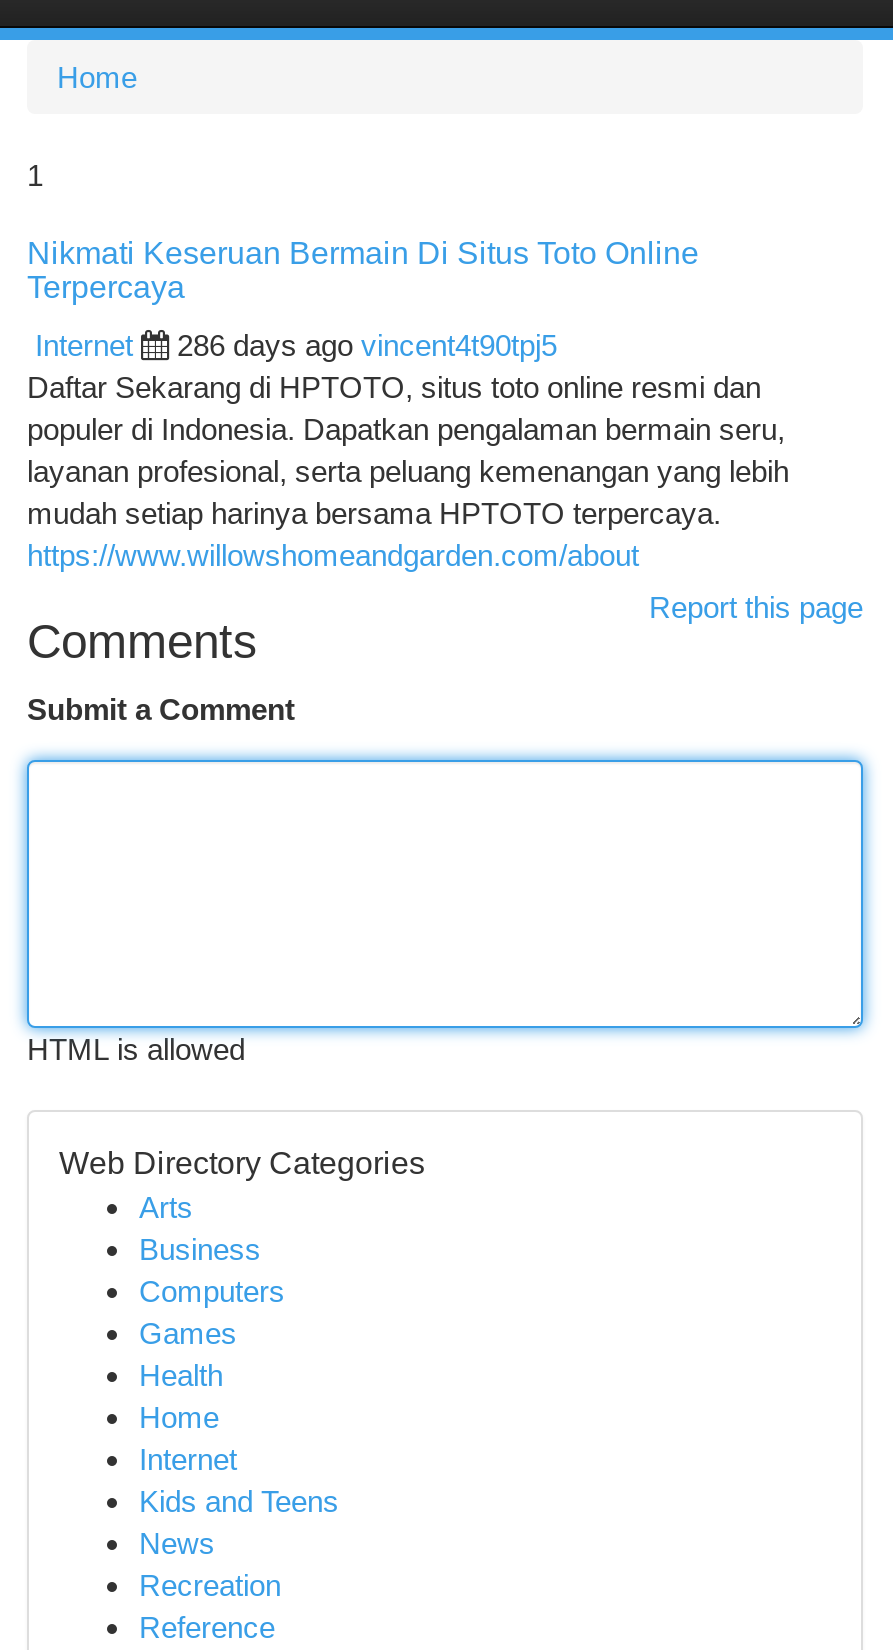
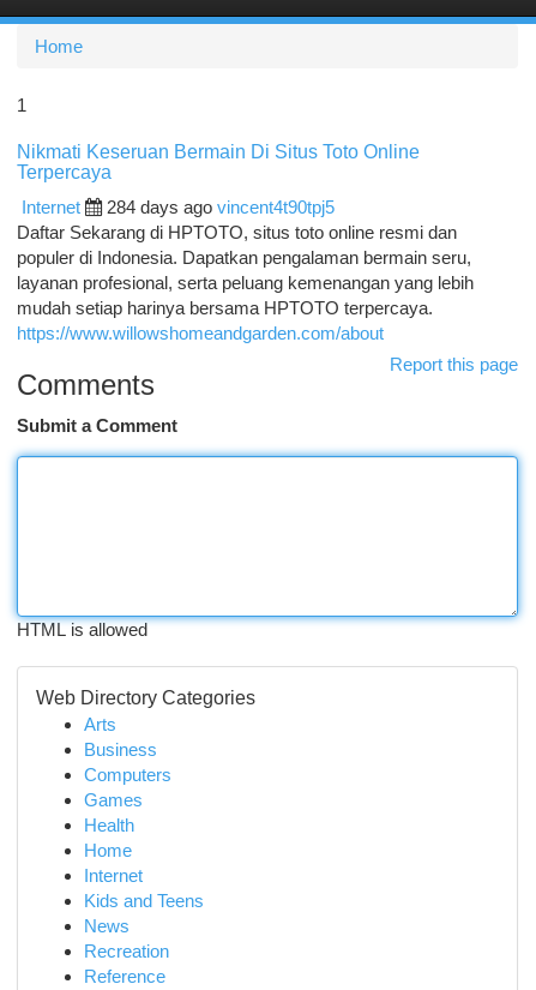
[177,328,557,362] 286 days ago vincent4t90tpj5 -> [107,197,335,217] 284 days ago vincent4t90tpj5

